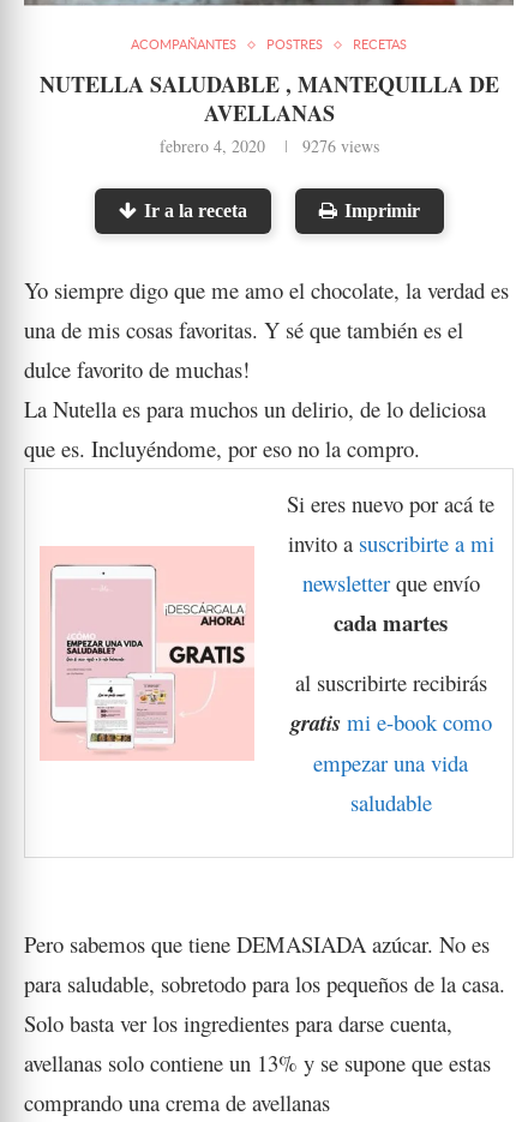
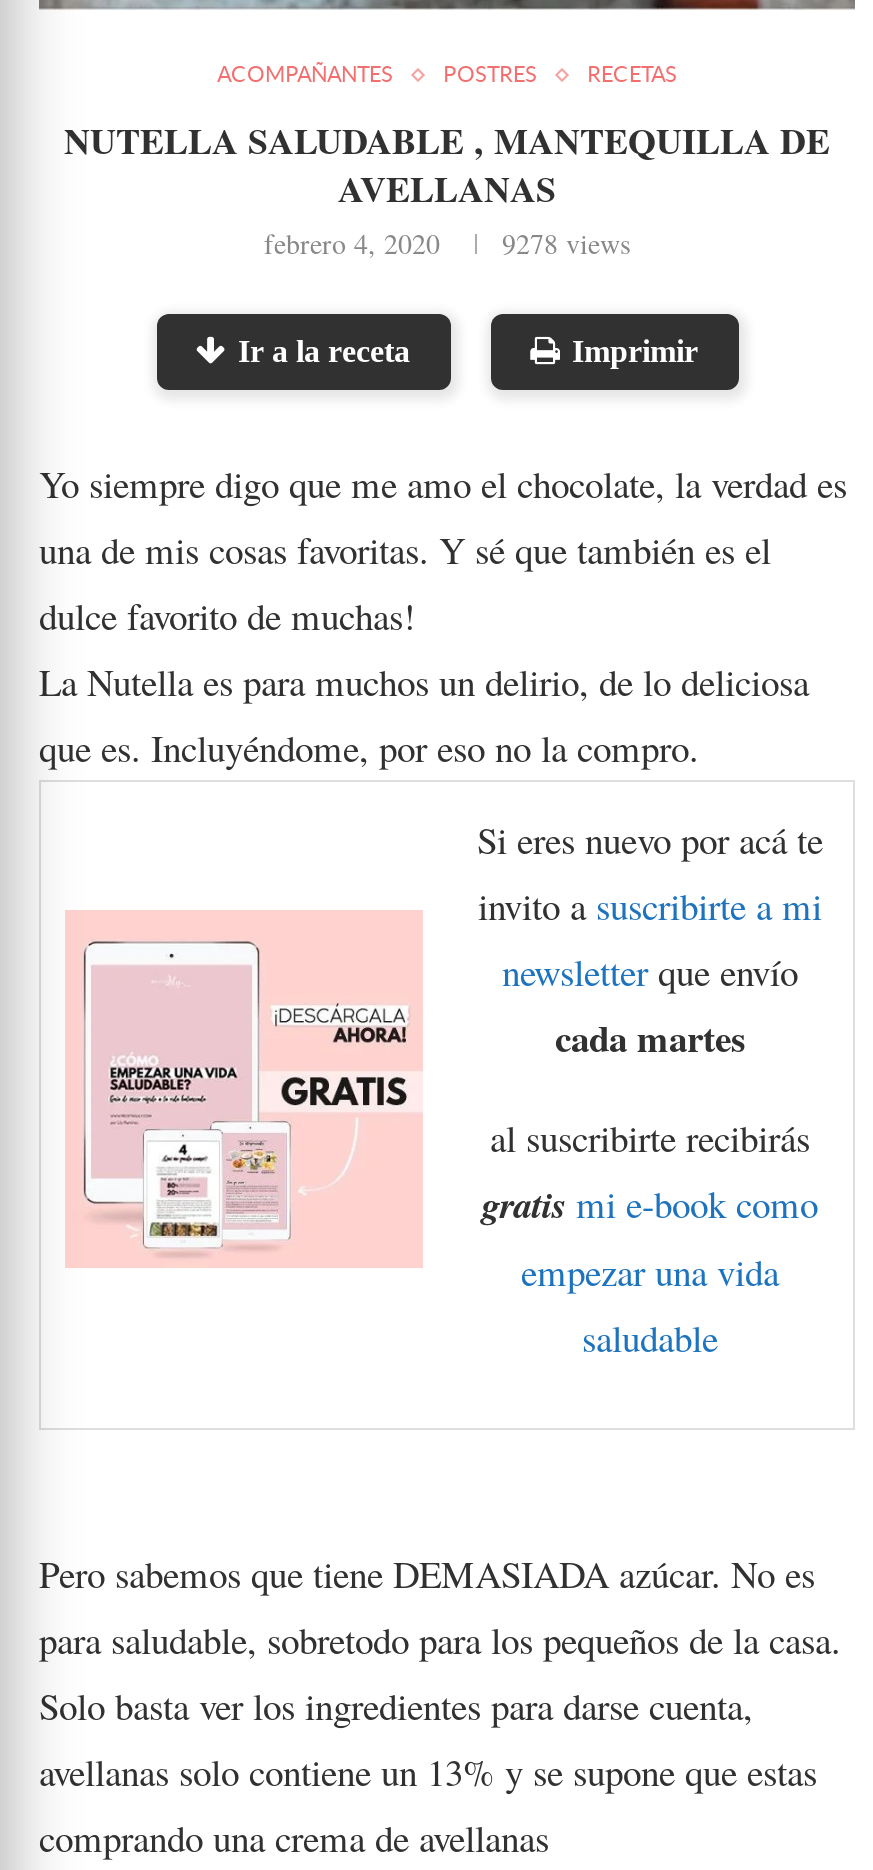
[159,135,379,157] febrero 4, 2020 9276 views -> [264,224,630,262] febrero 4, 2020 9278 views

